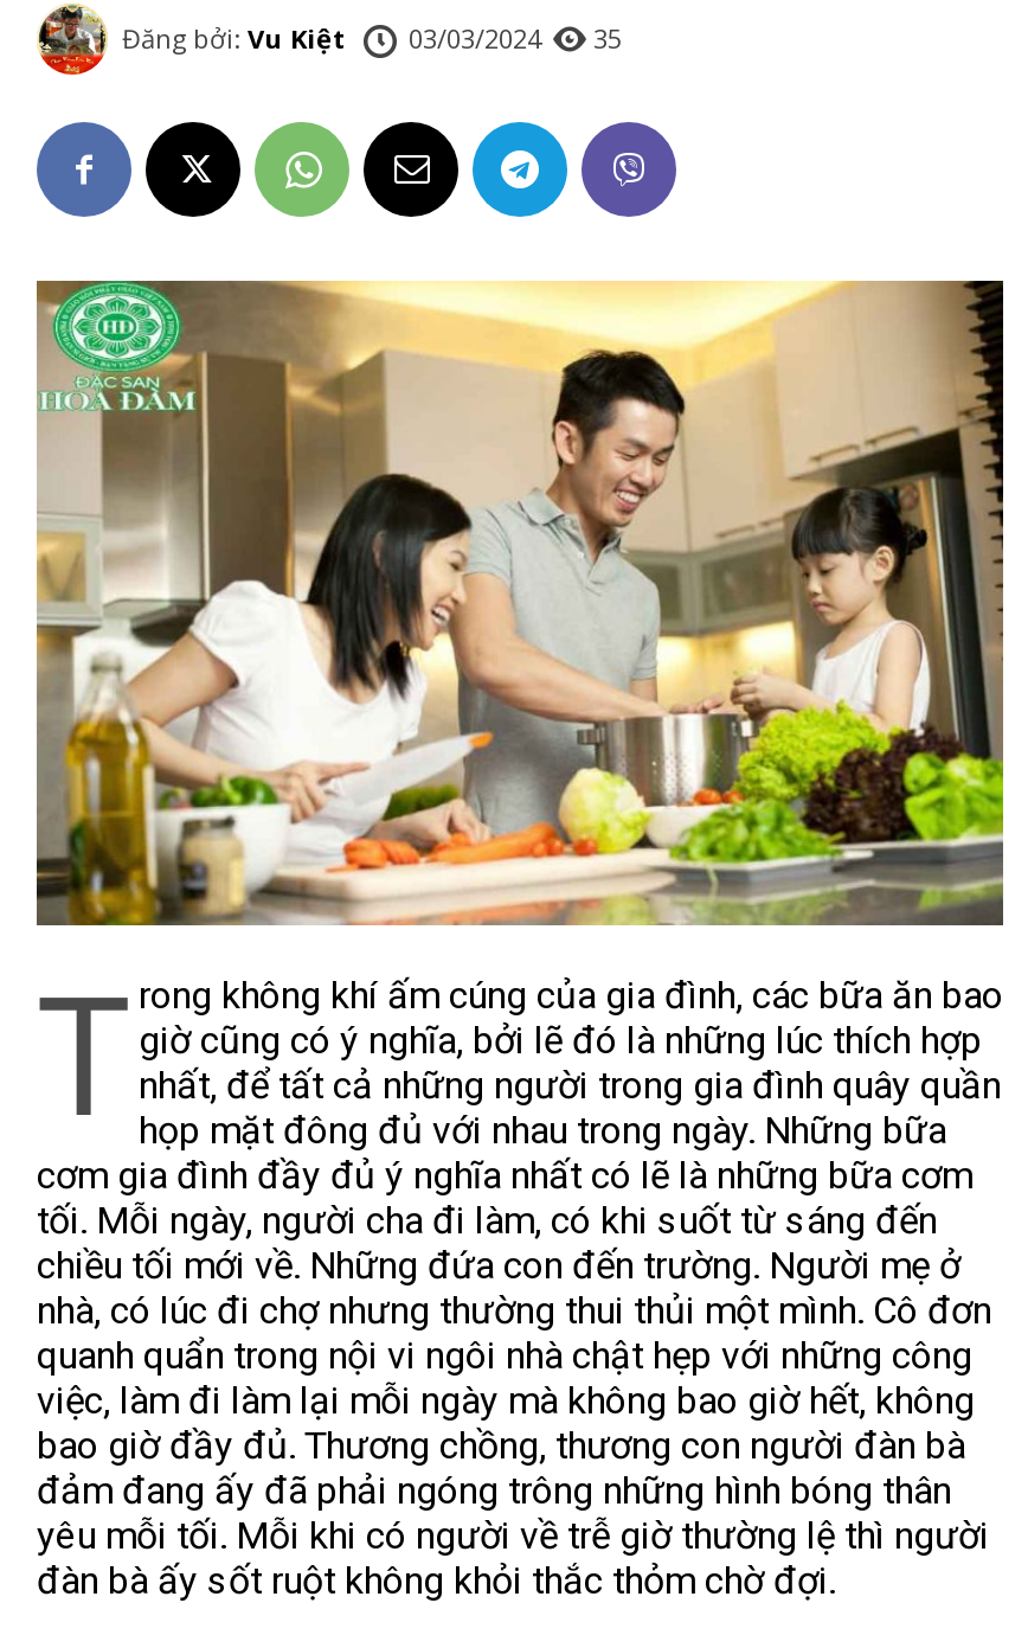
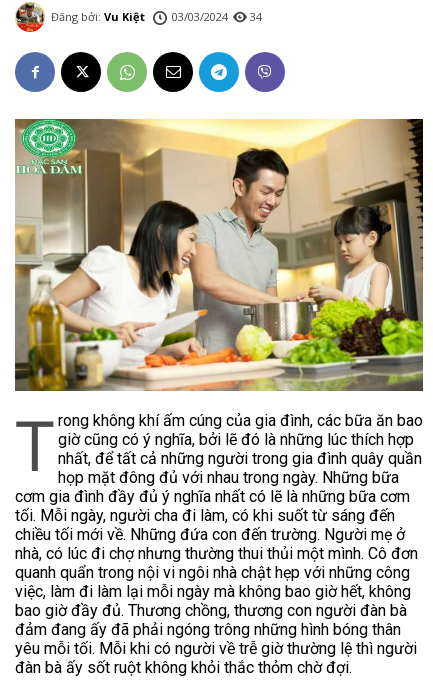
[122,19,622,56] Đăng bởi: Vu Kiệt 03/03/2024 35 -> [51,9,262,24] Đăng bởi: Vu Kiệt 03/03/2024 34

